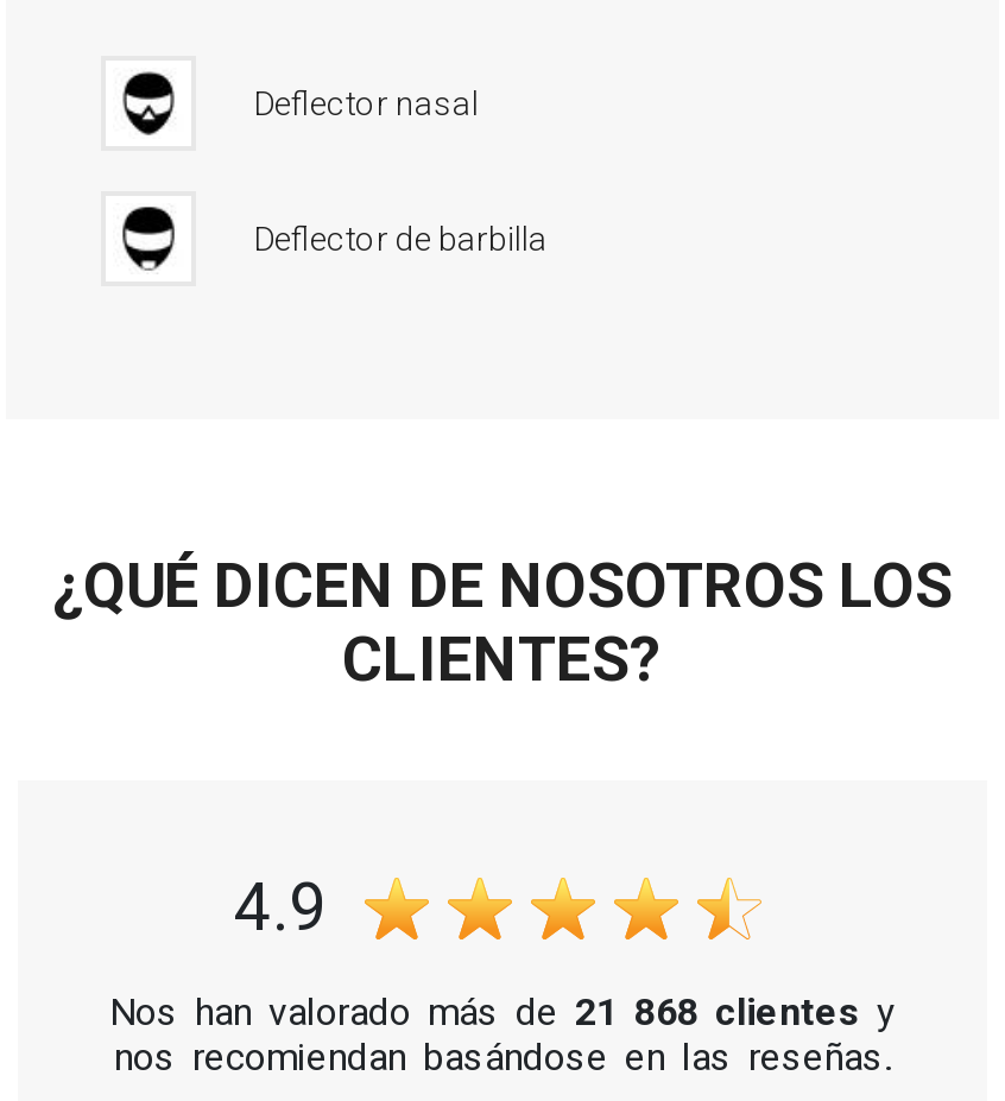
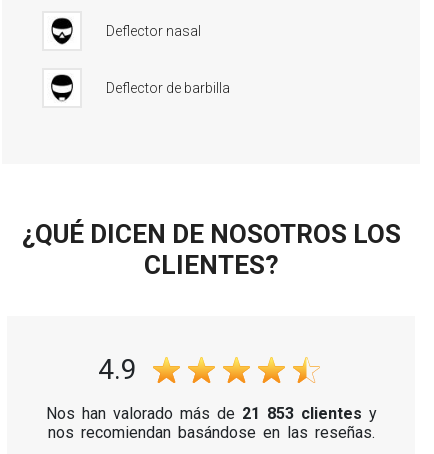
[109,989,896,1034] Nos han valorado más de 21 868 clientes y -> [45,404,376,423] Nos han valorado más de 21 853 clientes y

